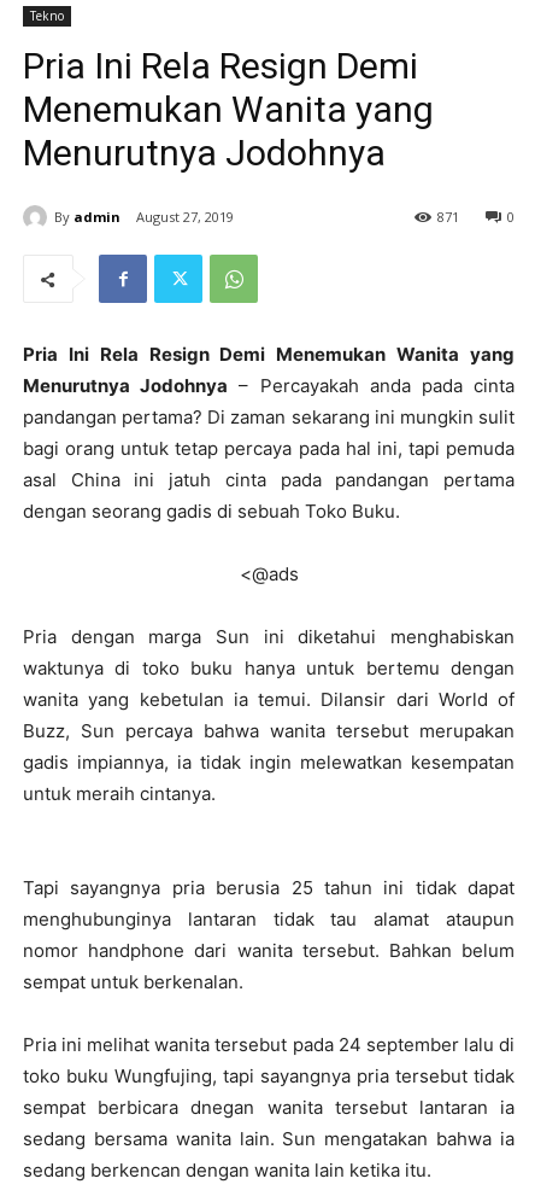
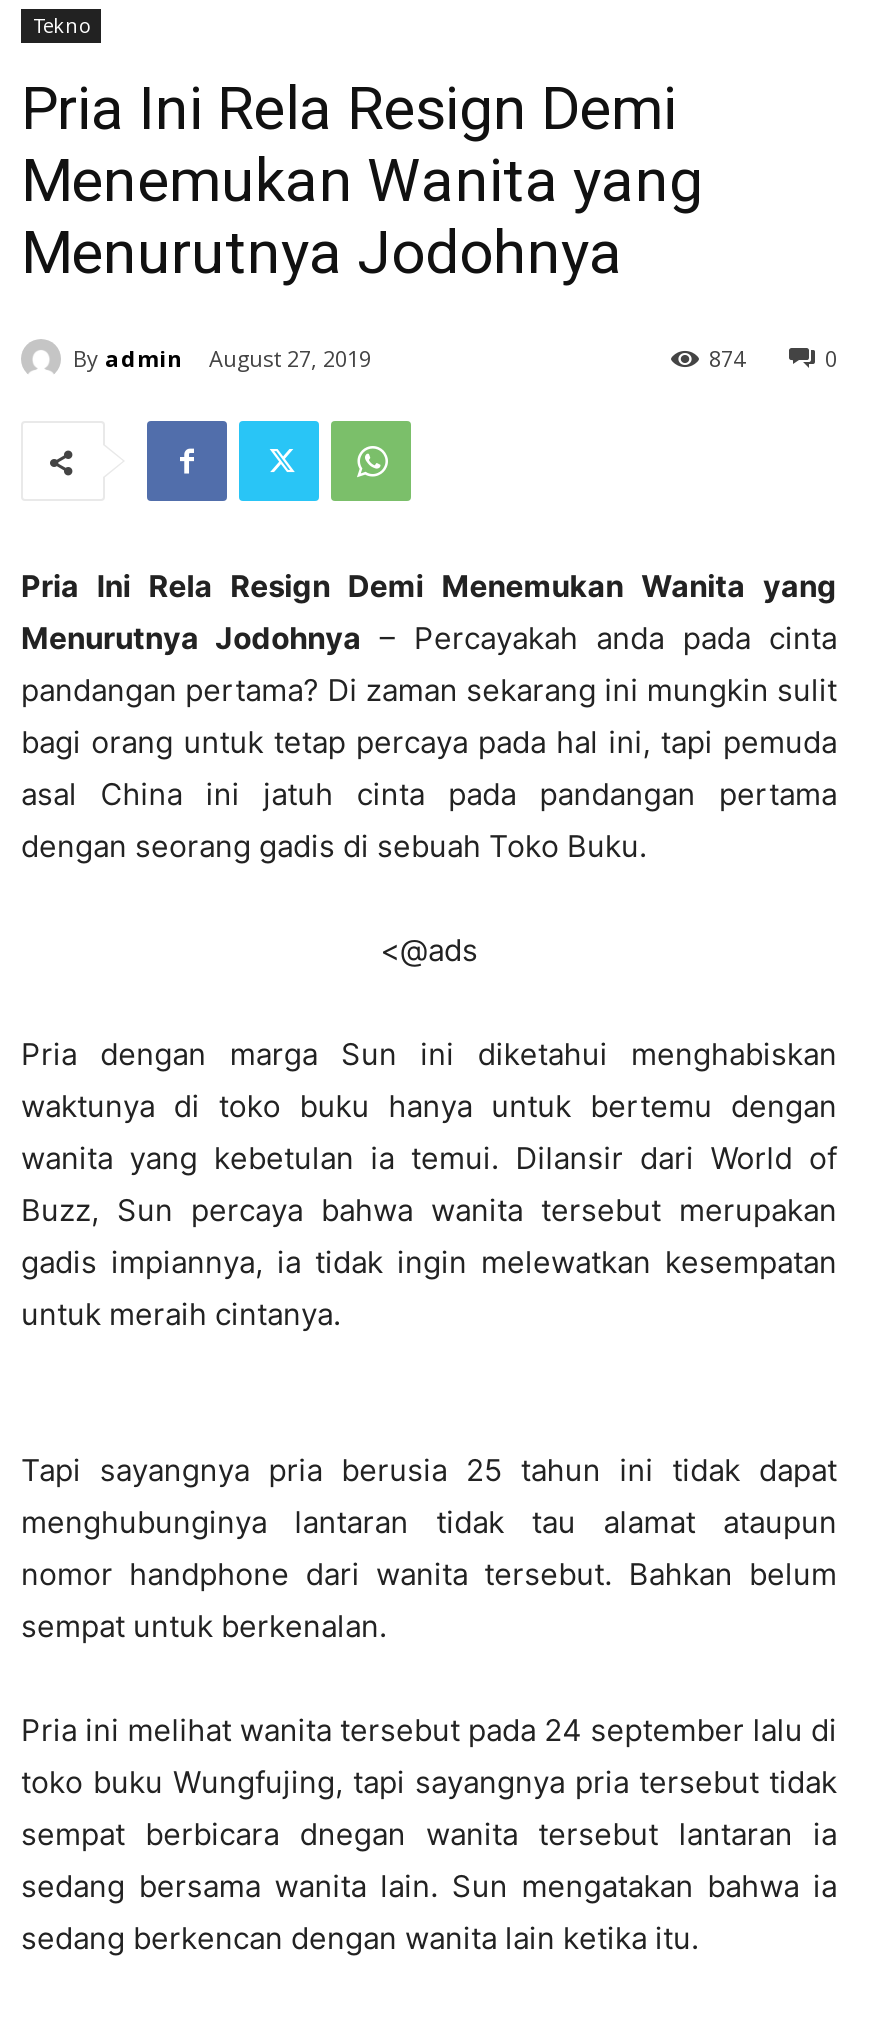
[437,208,459,226] 871 -> [709,343,745,373] 874

